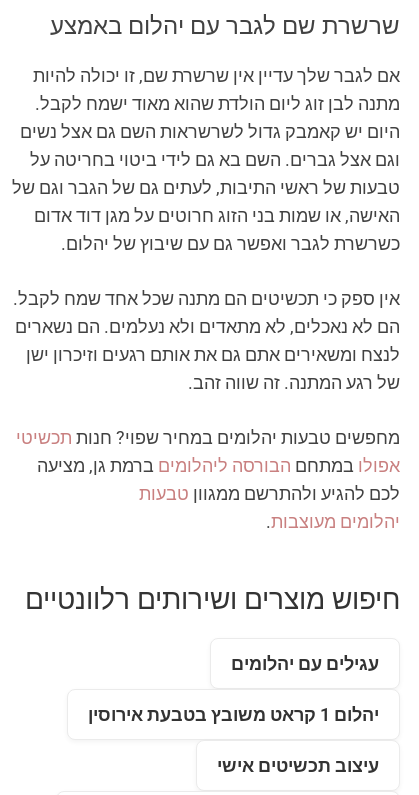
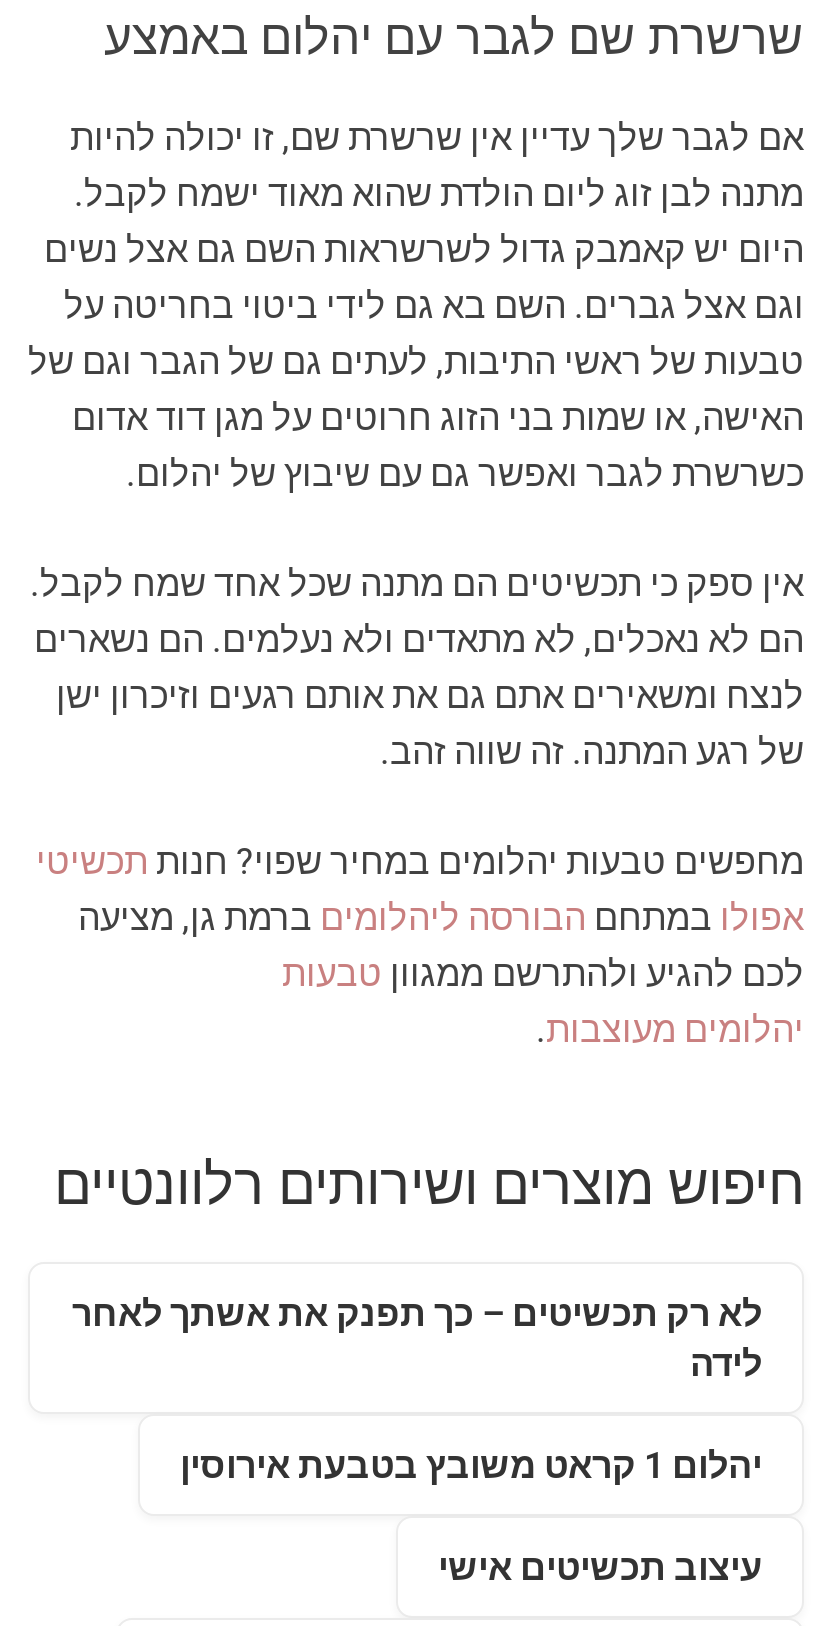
[231,653,379,674] עגילים עם יהלומים -> [72,1291,762,1383] לא רק תכשיטים – כך תפנק את אשתך לאחר | לידה

